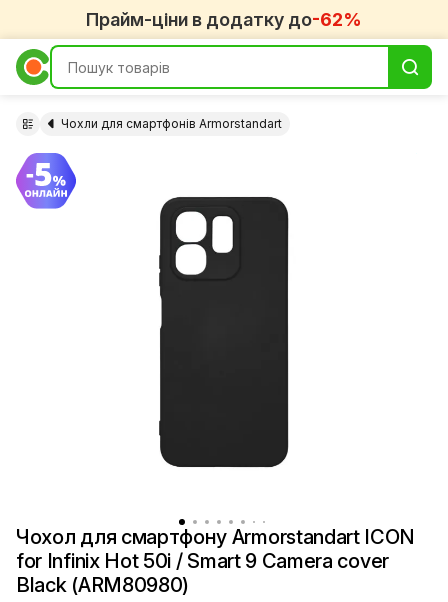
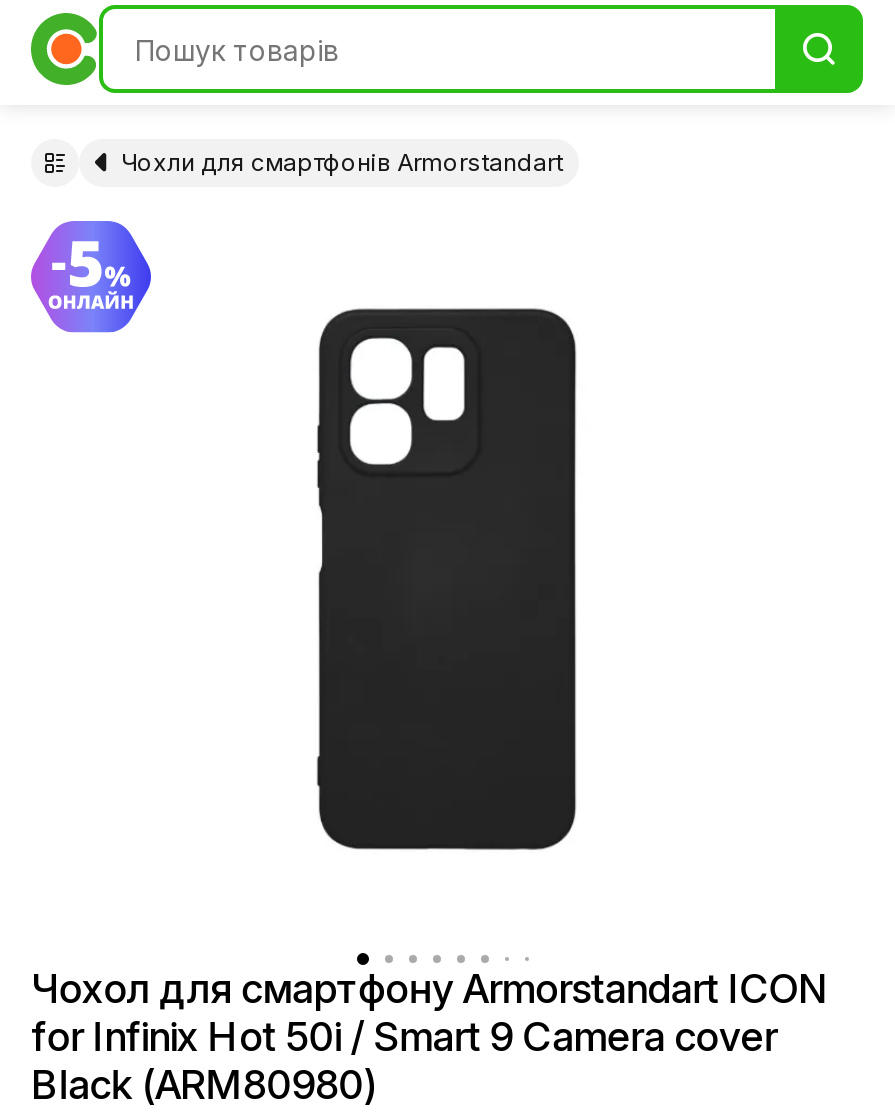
[86,8,362,29] Прайм-ціни в додатку до-62% -> none

